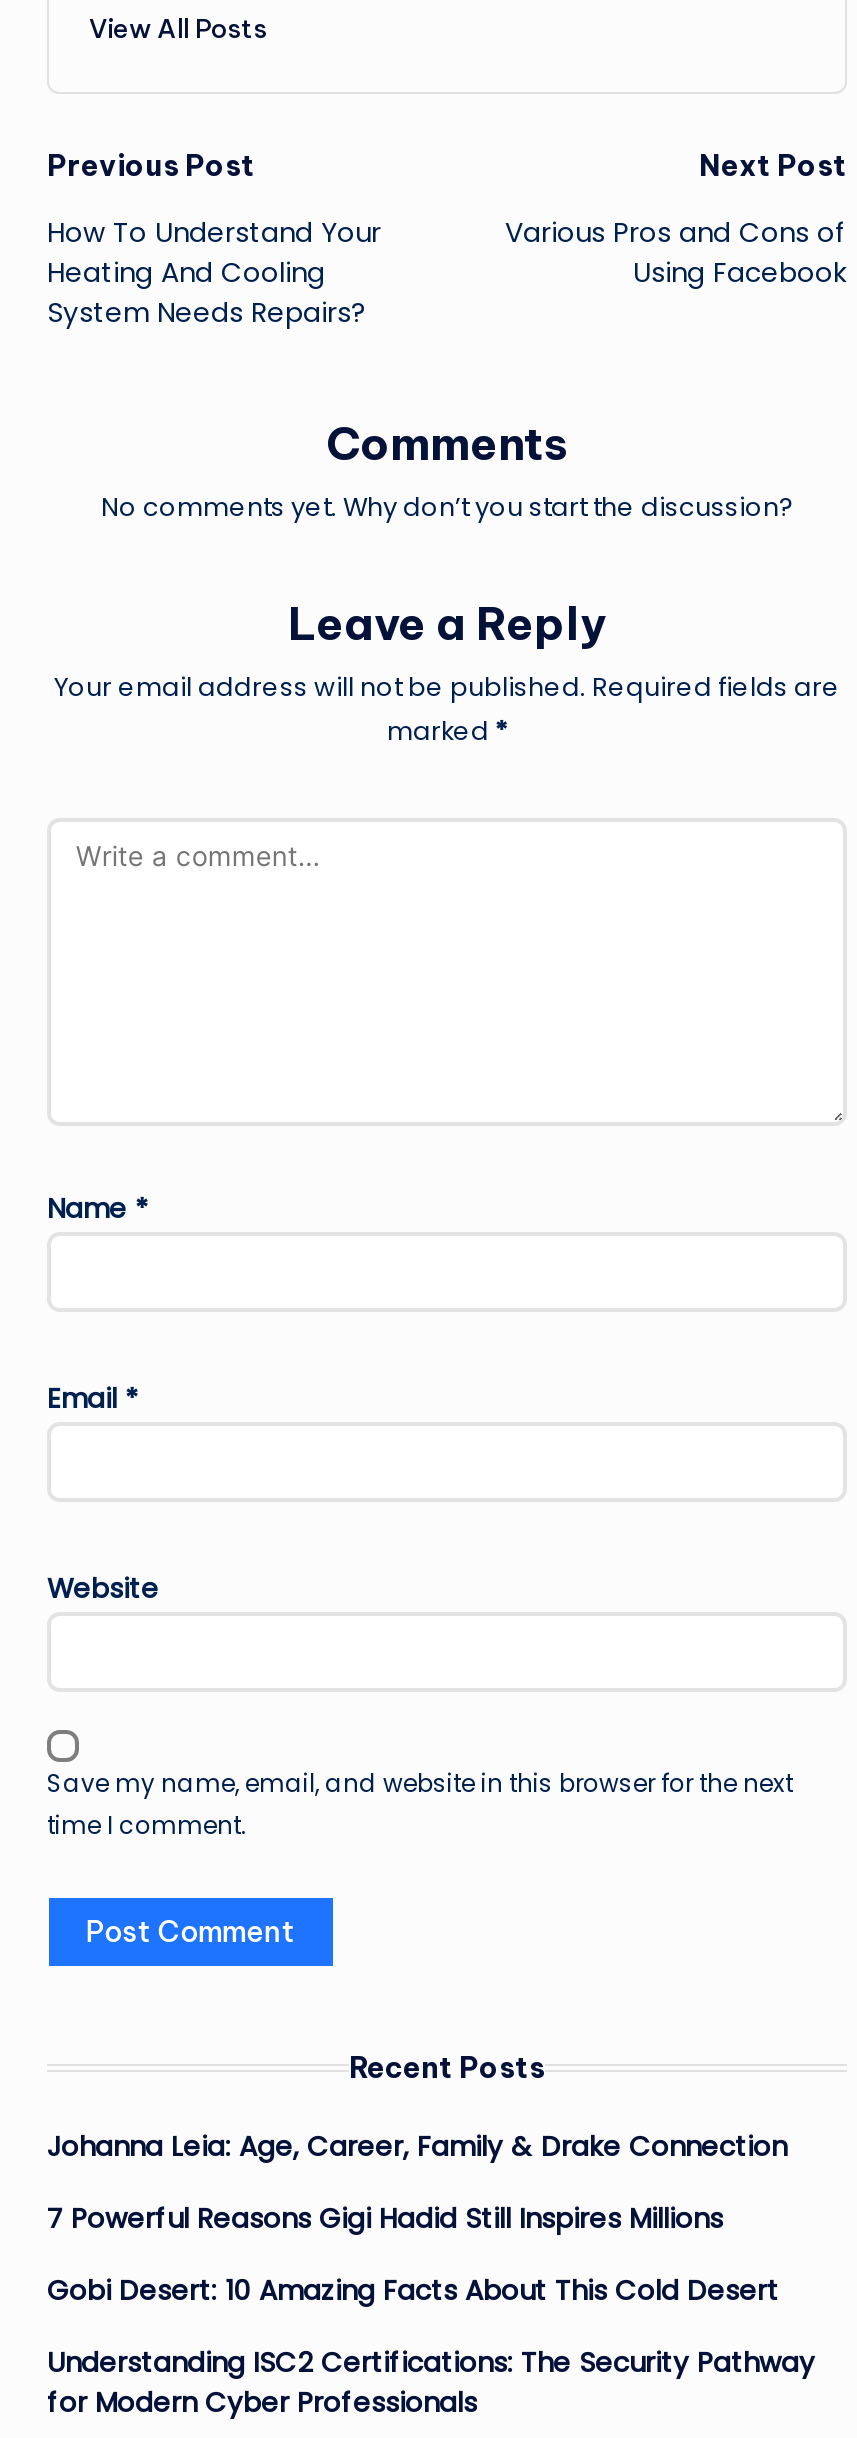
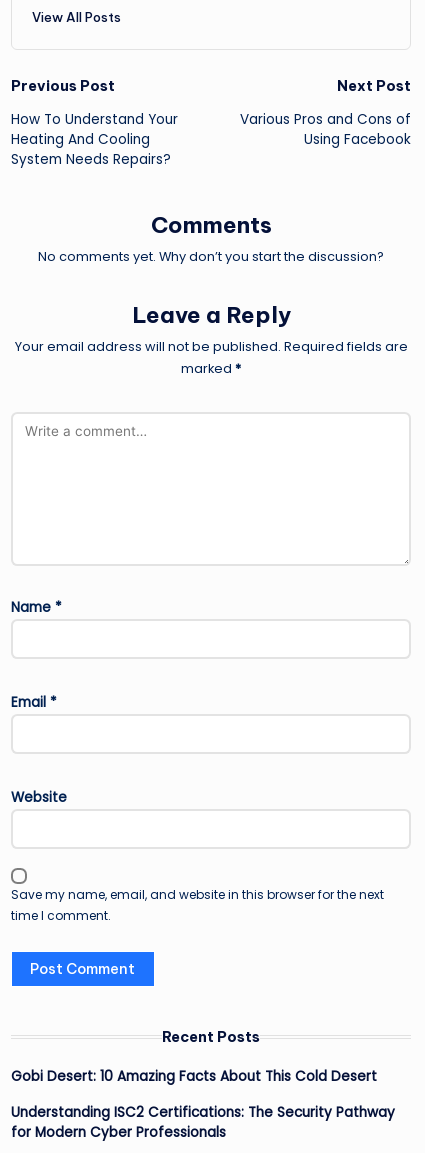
[47,2128,787,2238] Johanna Leia: Age, Career, Family & Drake Connection | 7 Powerful Reasons Gigi Hadid Still Inspires Millions -> none

